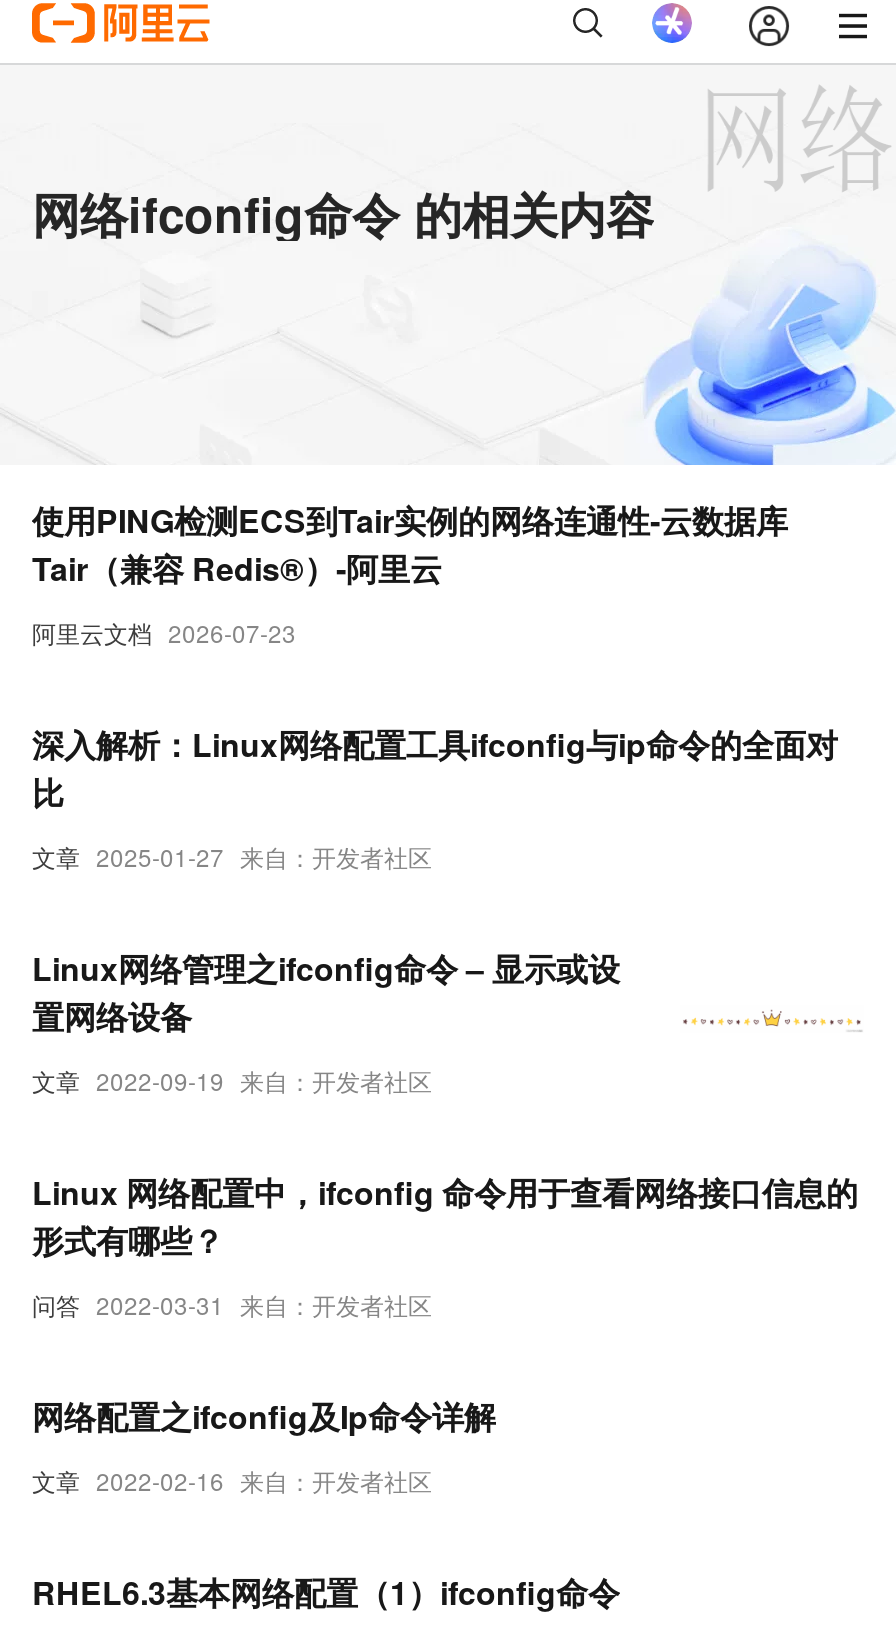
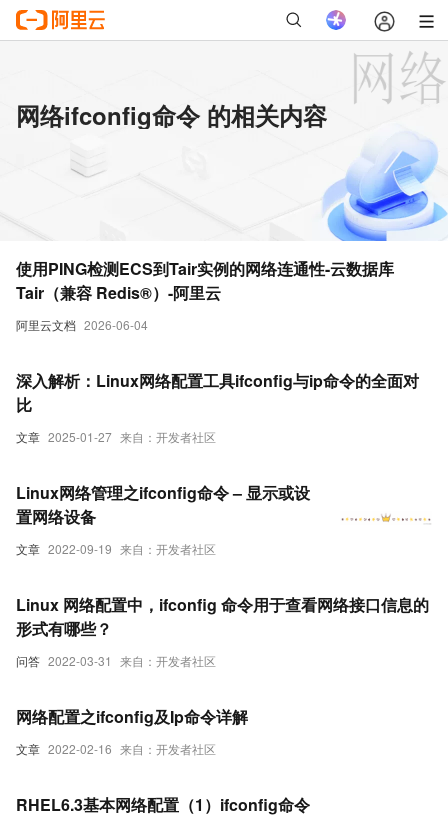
[32,615,296,649] 阿里云文档 2026-07-23 -> [16,316,148,333] 阿里云文档 2026-06-04

